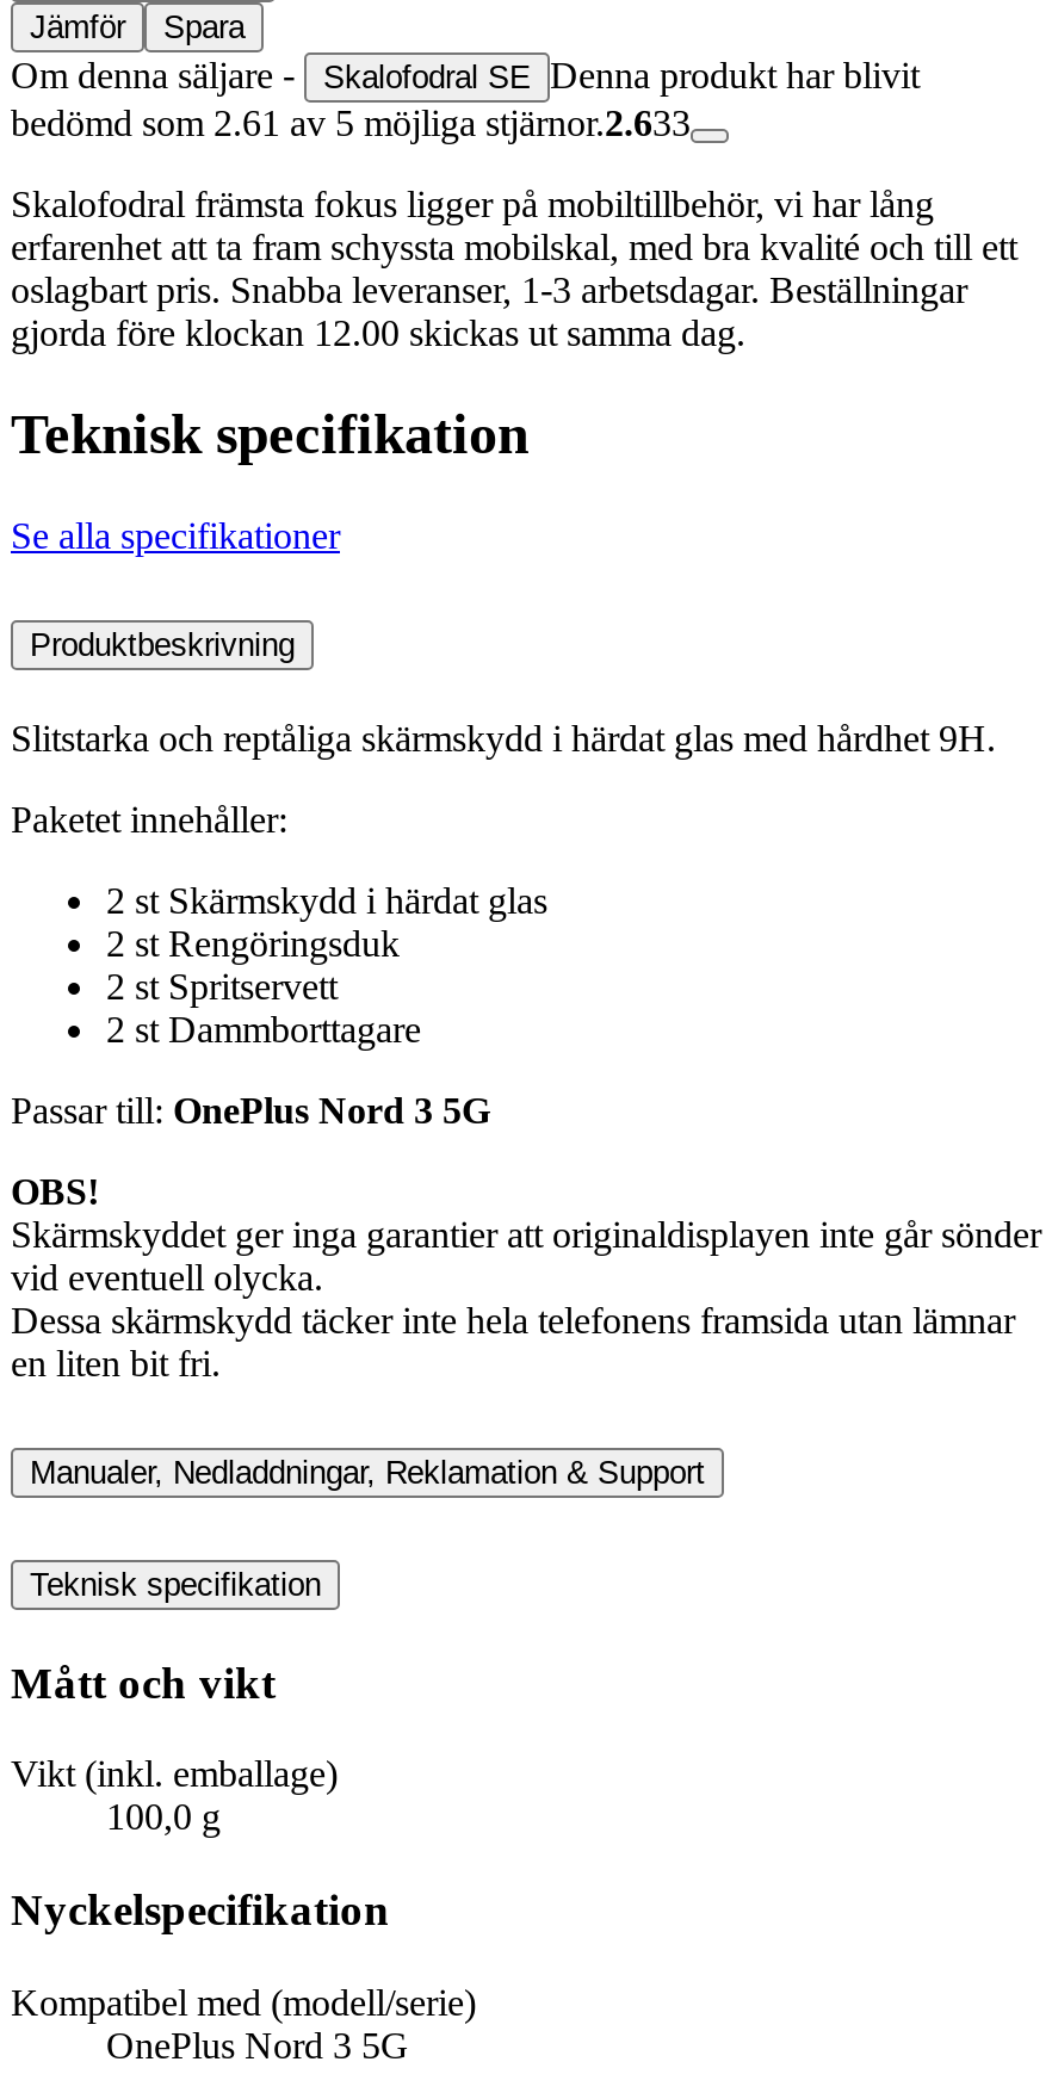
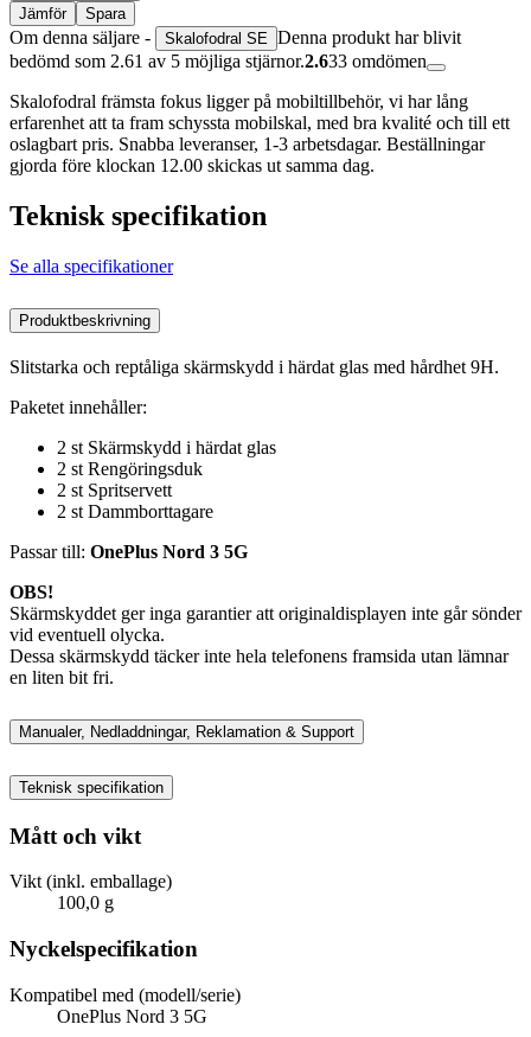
[11,103,691,144] bedömd som 2.61 av 5 möjliga stjärnor.2.633 -> [9,51,427,71] bedömd som 2.61 av 5 möjliga stjärnor.2.633 omdömen

